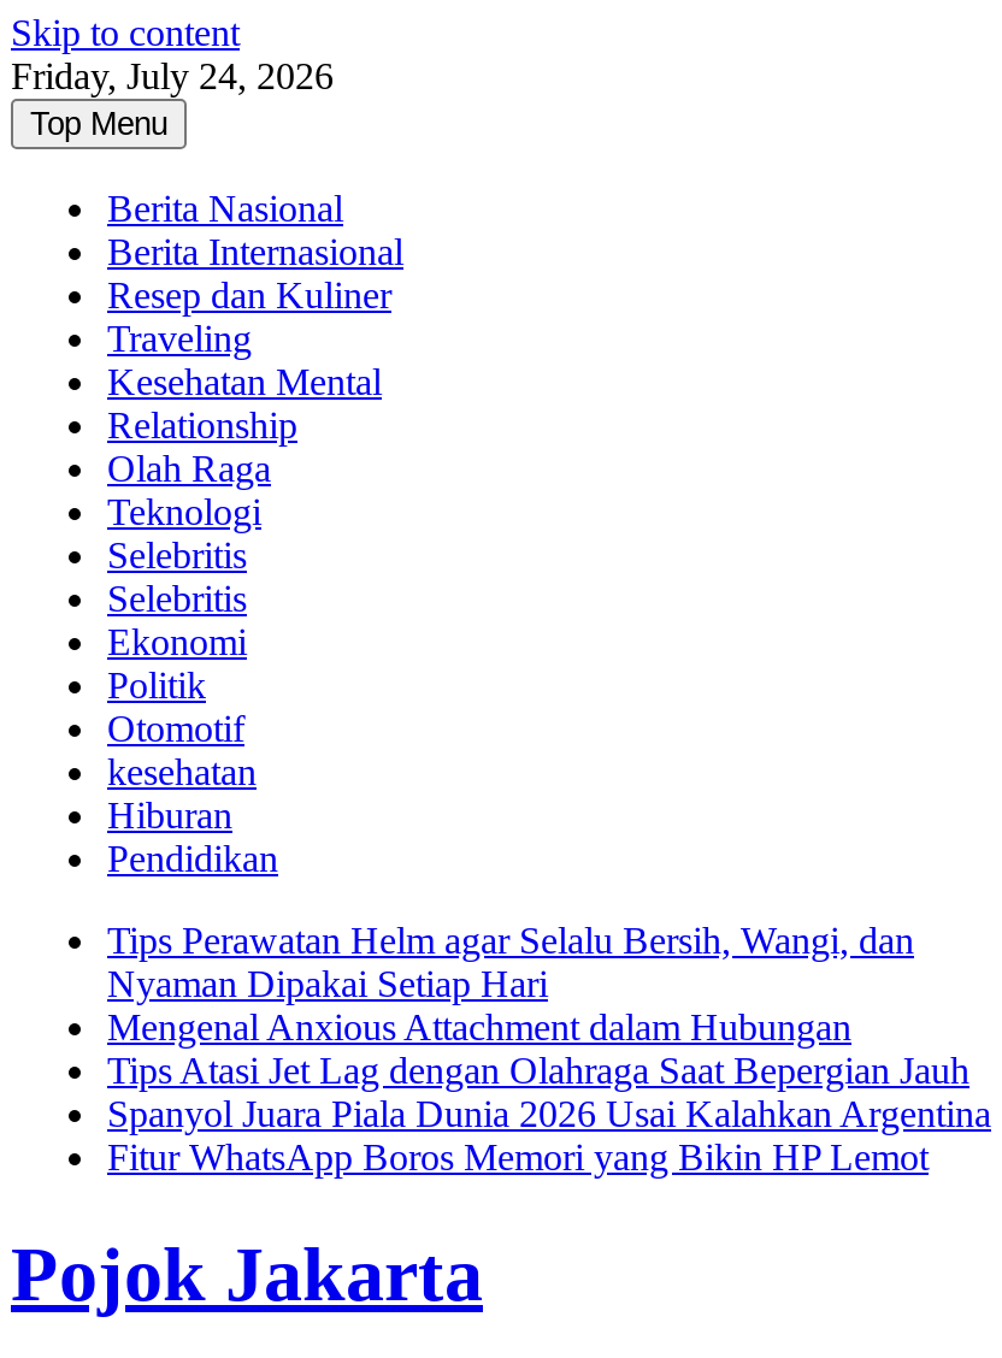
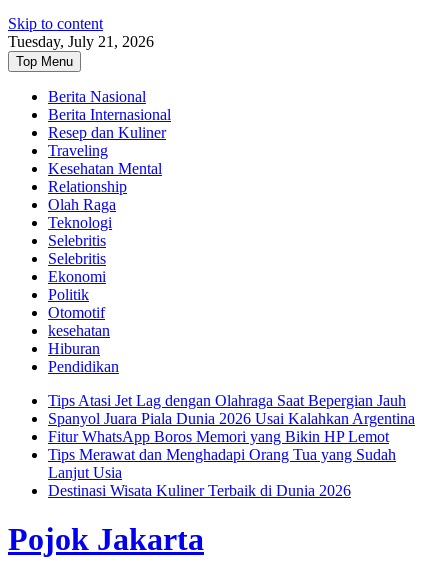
[11,55,334,96] Friday, July 24, 2026 -> [8,33,154,50] Tuesday, July 21, 2026
[107,920,914,1047] Tips Perawatan Helm agar Selalu Bersih, Wangi, dan | Nyaman Dipakai Setiap Hari | Mengenal Anxious Attachment dalam Hubungan -> none
moved [107,1050,991,1177] -> [48,392,415,445]: Tips Atasi Jet Lag dengan Olahraga Saat Bepergian Jauh | Spanyol Juara Piala Dunia 2026 Usai Kalahkan Argentina | Fitur WhatsApp Boros Memori yang Bikin HP Lemot
none -> [48,446,396,499] Tips Merawat dan Menghadapi Orang Tua yang Sudah | Lanjut Usia | Destinasi Wisata Kuliner Terbaik di Dunia 2026

